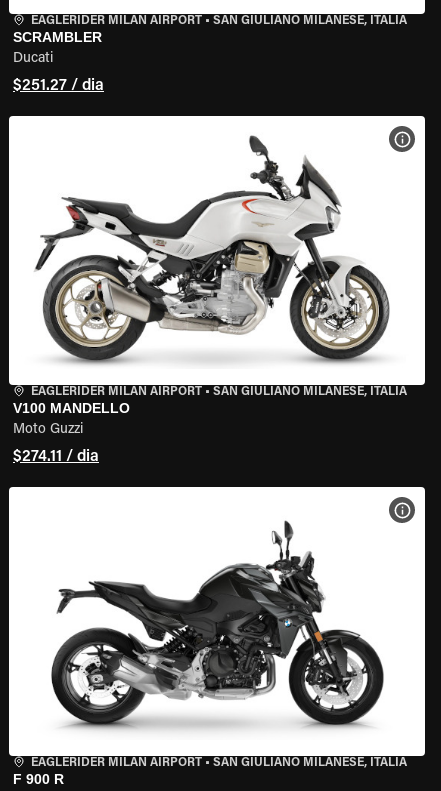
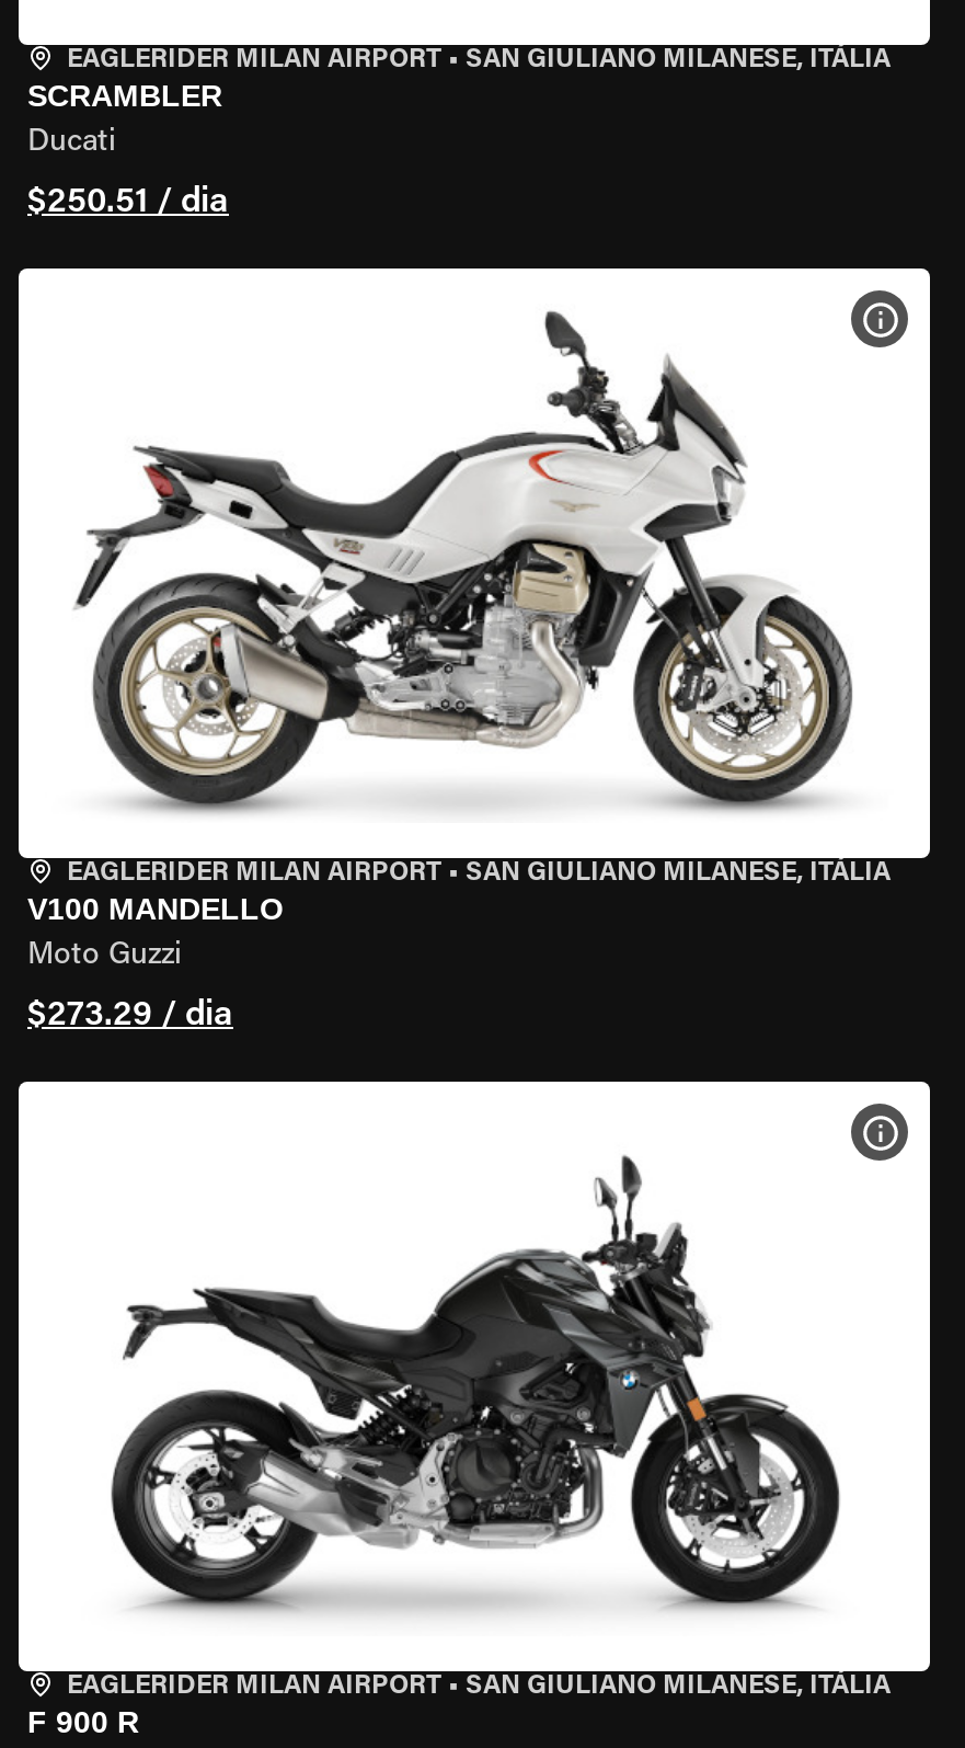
[13,78,104,94] $251.27 / dia -> [27,185,229,220] $250.51 / dia
[13,449,99,465] $274.11 / dia -> [27,998,233,1033] $273.29 / dia

